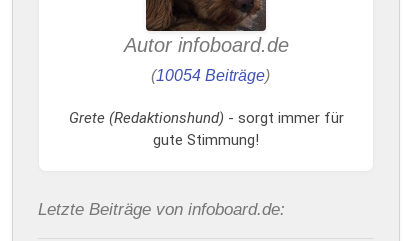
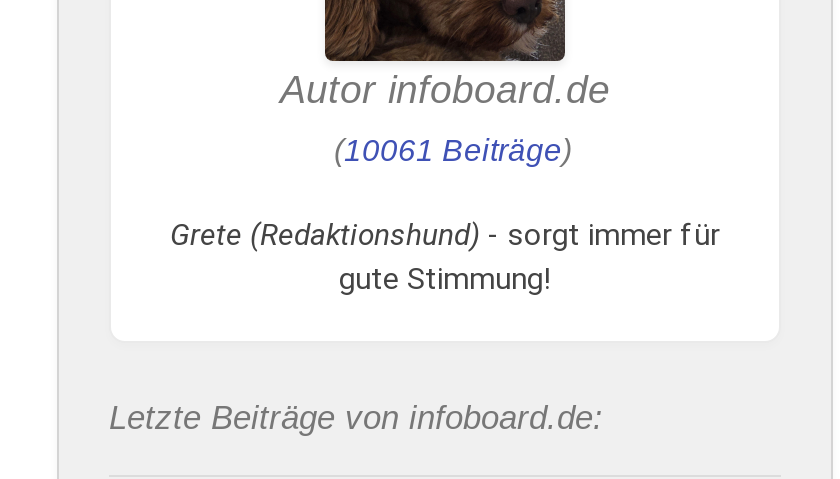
[150,67,269,84] (10054 Beiträge) -> [334,134,572,168] (10061 Beiträge)

